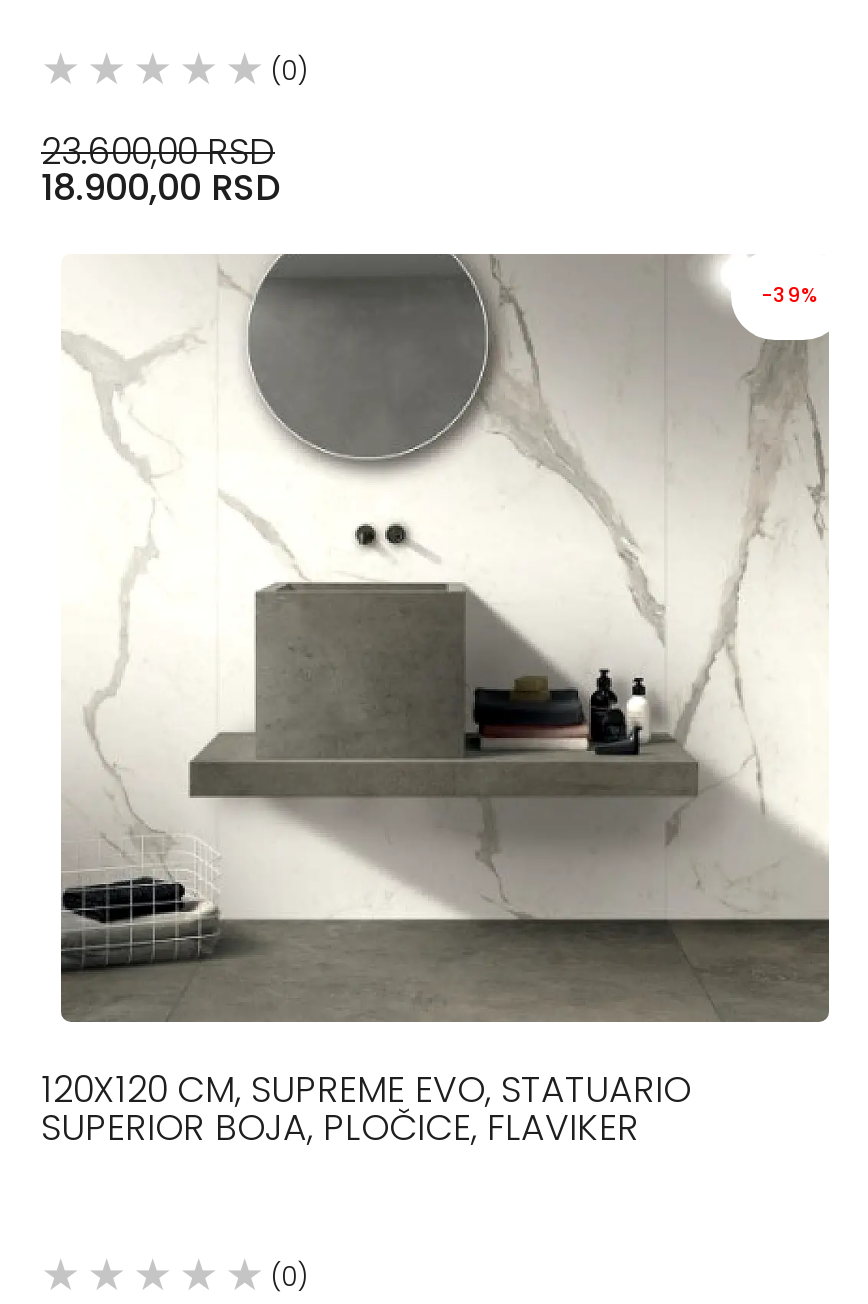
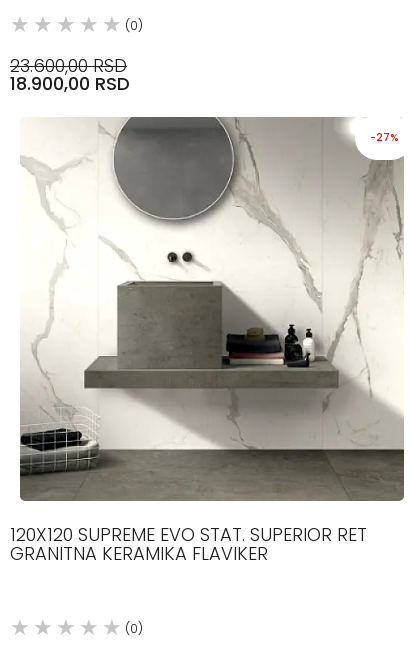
[761,280,817,310] -39% -> [370,130,398,145] -27%
[41,1064,691,1152] 120X120 CM, SUPREME EVO, STATUARIO | SUPERIOR BOJA, PLOČICE, FLAVIKER -> [10,522,367,566] 120X120 SUPREME EVO STAT. SUPERIOR RET | GRANITNA KERAMIKA FLAVIKER

